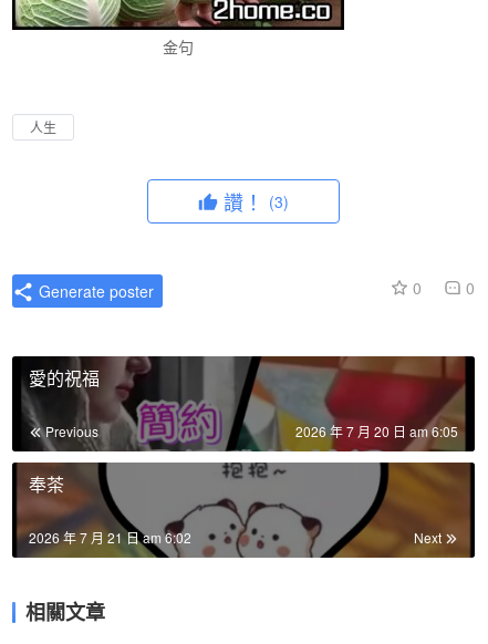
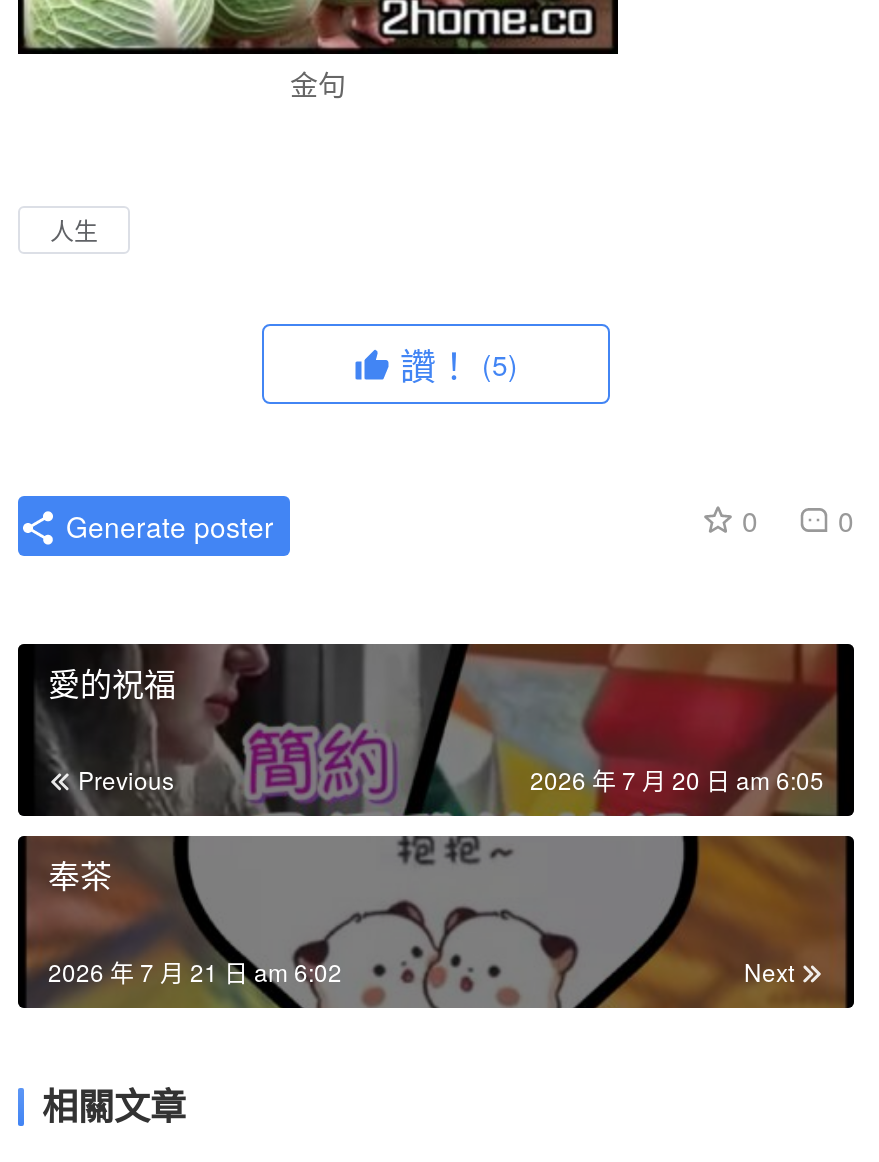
[218,187,289,216] 讚！(3) -> [390,338,518,390] 讚！(5)

